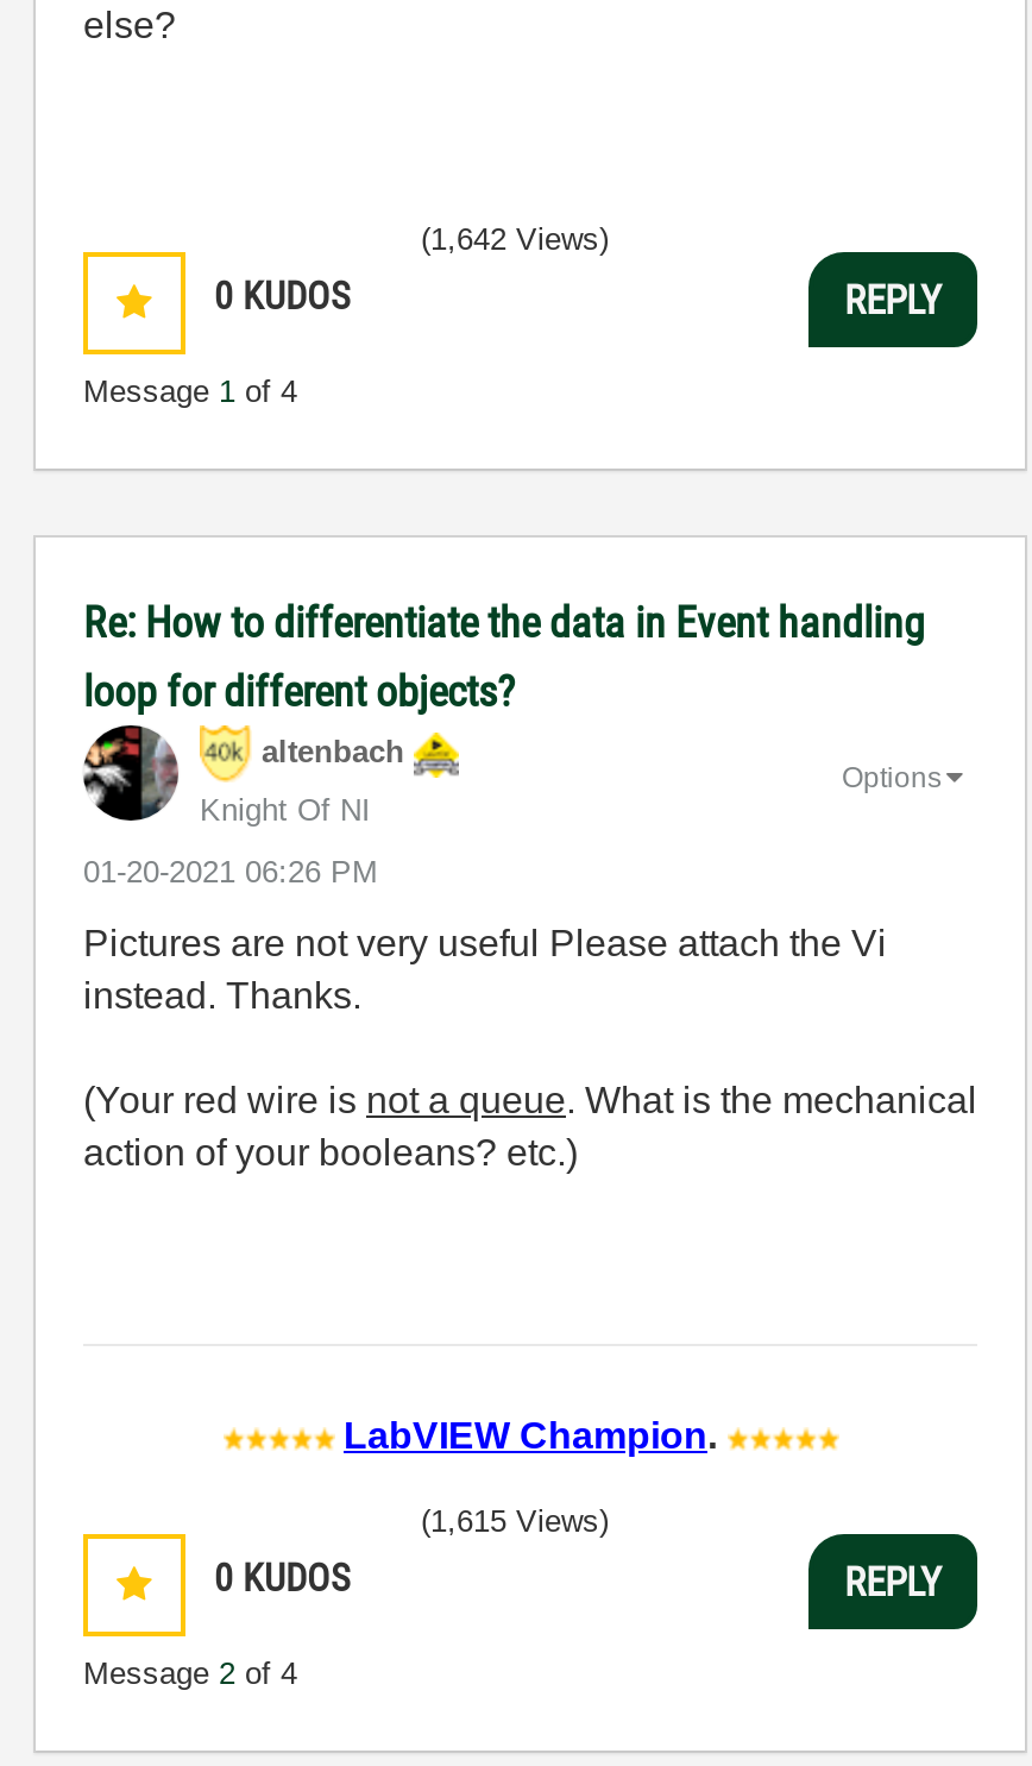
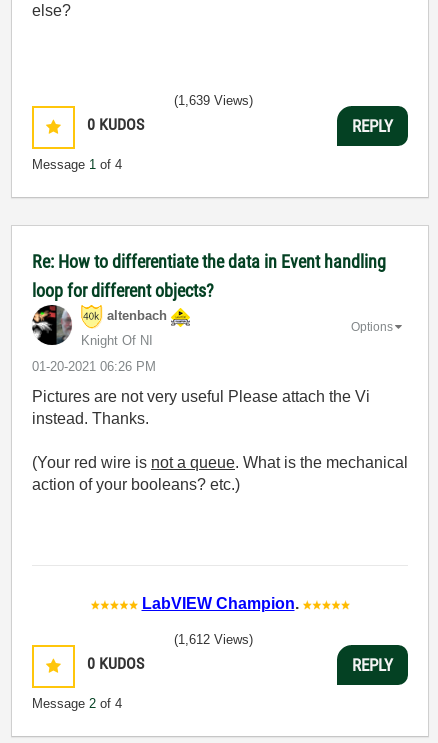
[421,222,609,258] (1,642 Views) -> [174,93,253,108] (1,639 Views)
[421,1504,609,1540] (1,615 Views) -> [174,632,253,647] (1,612 Views)

